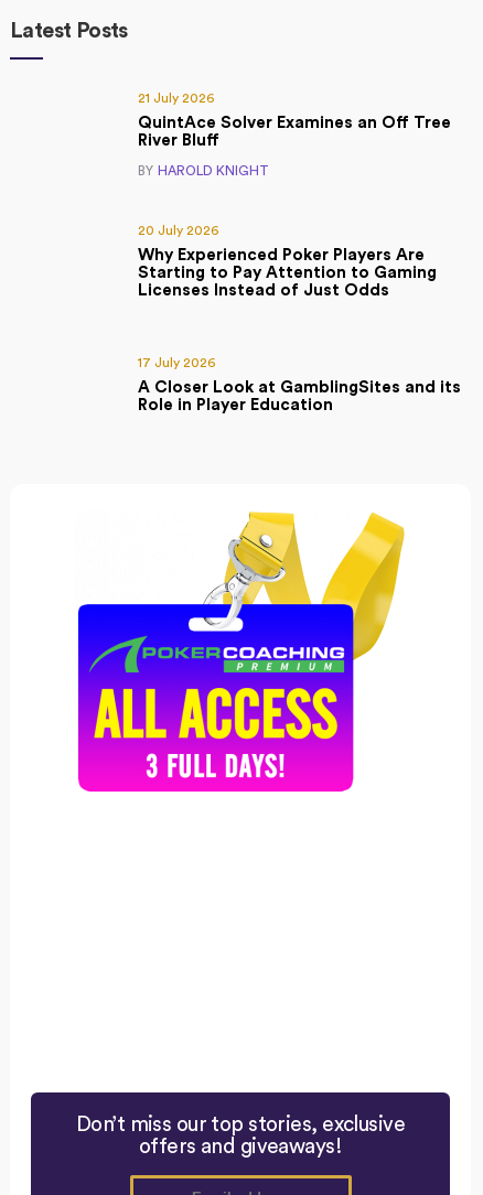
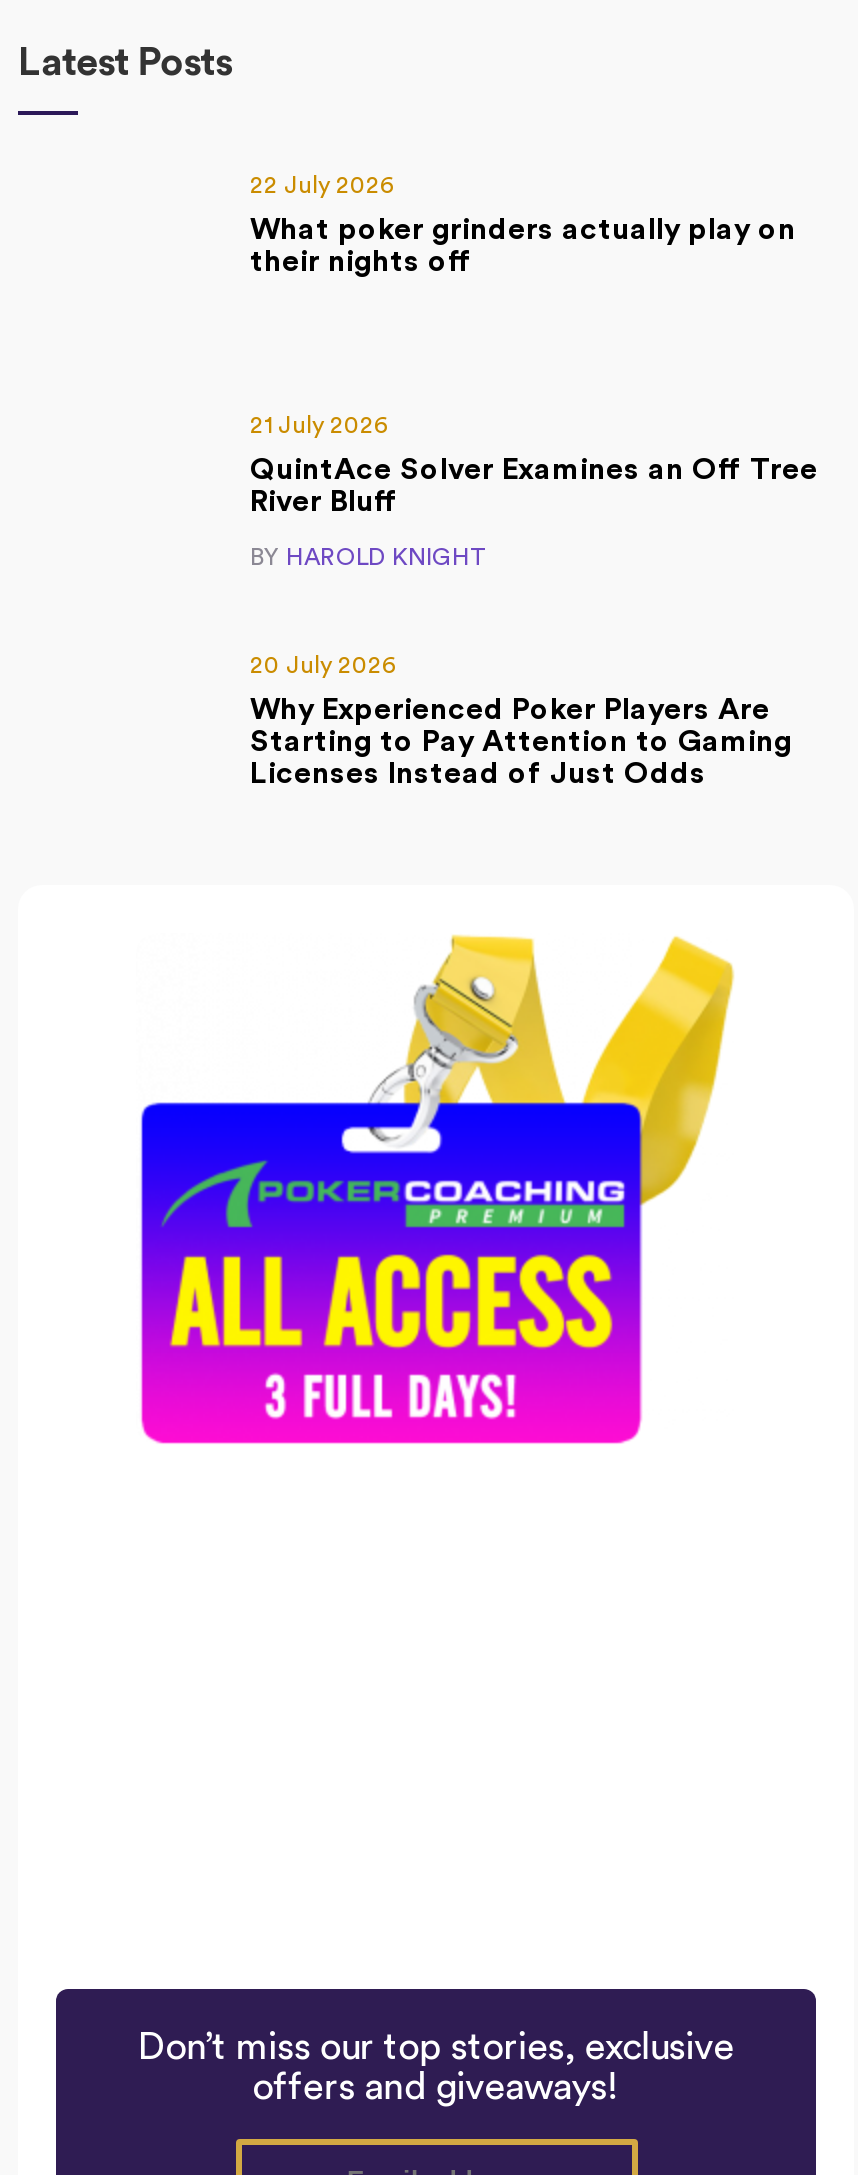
none -> [250,173,796,277] 22 July 2026 | What poker grinders actually play on | their nights off
moved [138,92,451,299] -> [250,413,818,789]: 21 July 2026 | QuintAce Solver Examines an Off Tree | River Bluff | BY HAROLD KNIGHT | 20 July 2026 | Why Experienced Poker Players Are | Starting to Pay Attention to Gaming | Licenses Instead of Just Odds
[138,356,461,414] 17 July 2026 | A Closer Look at GamblingSites and its | Role in Player Education -> none

